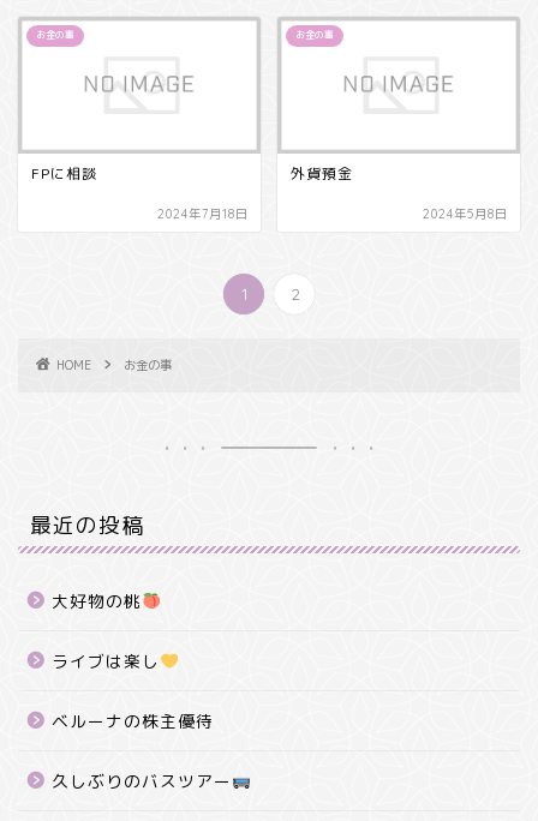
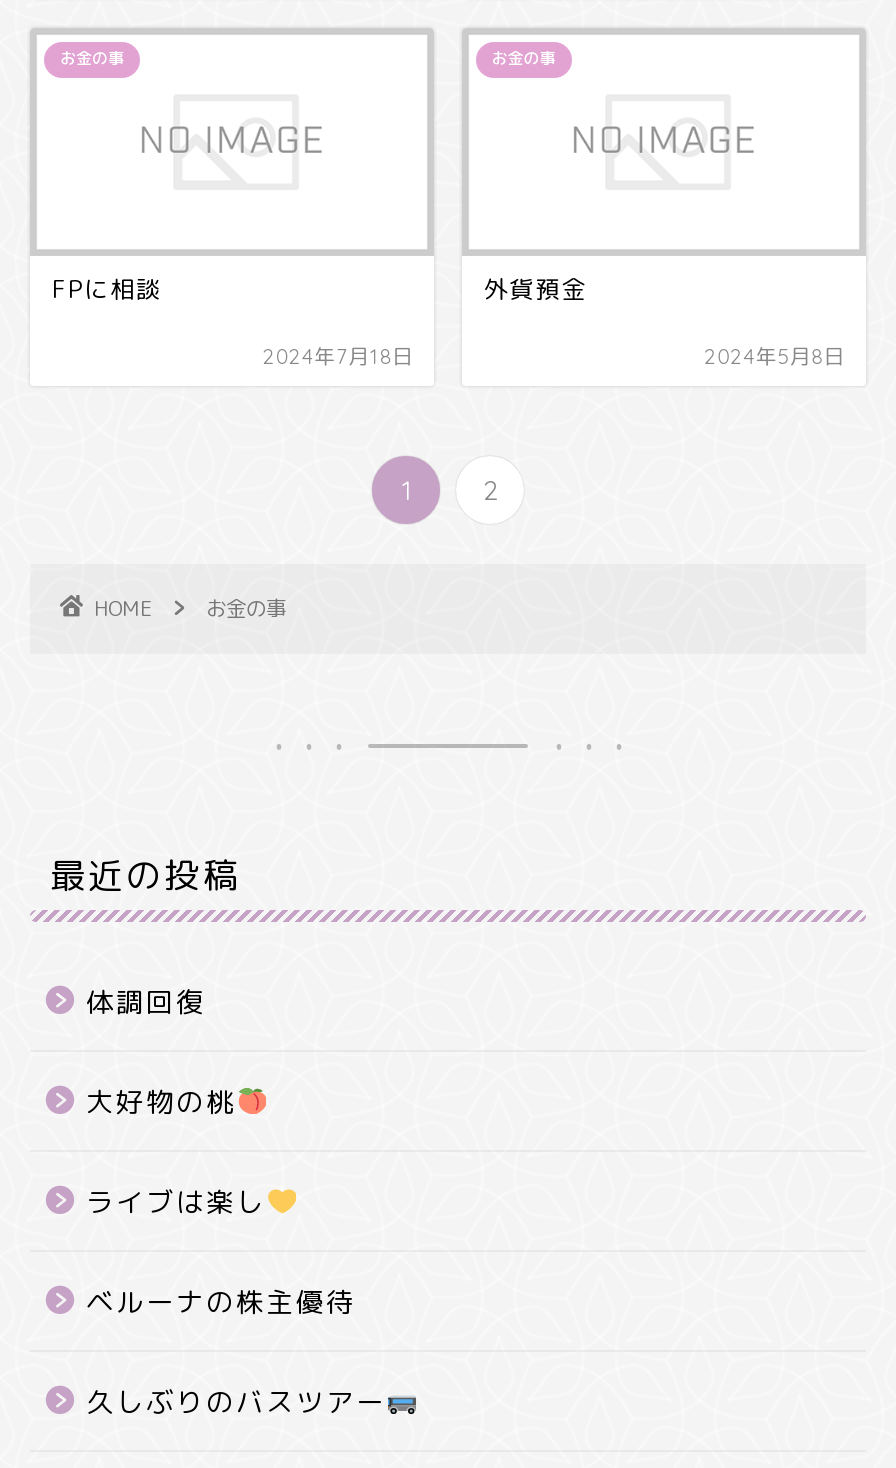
none -> [86,982,206,1020] 体調回復

